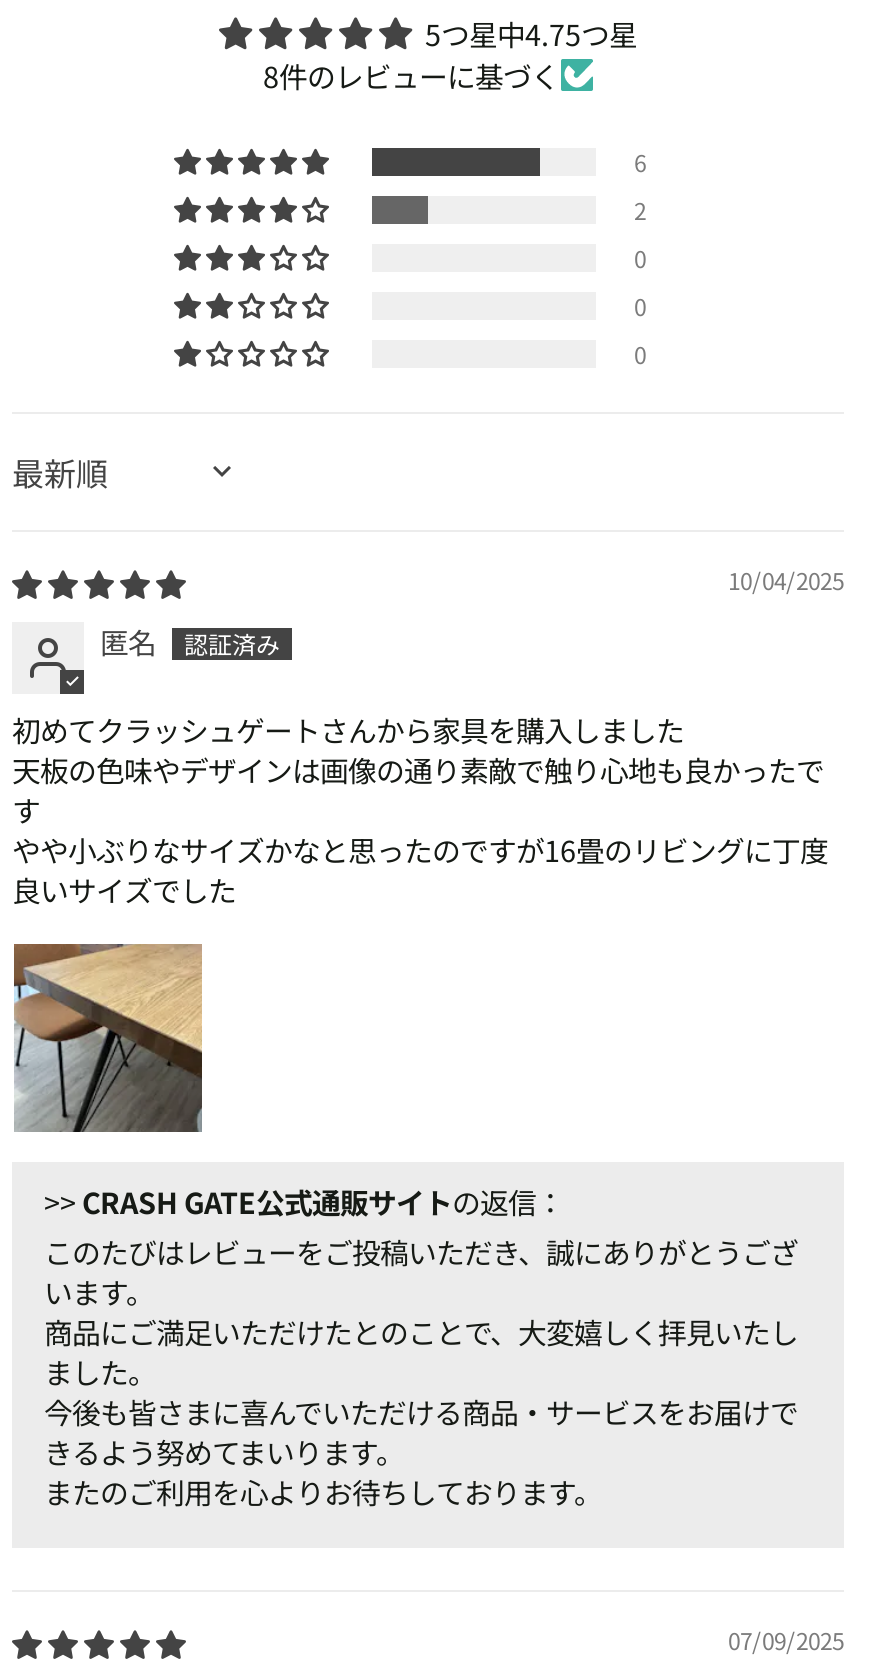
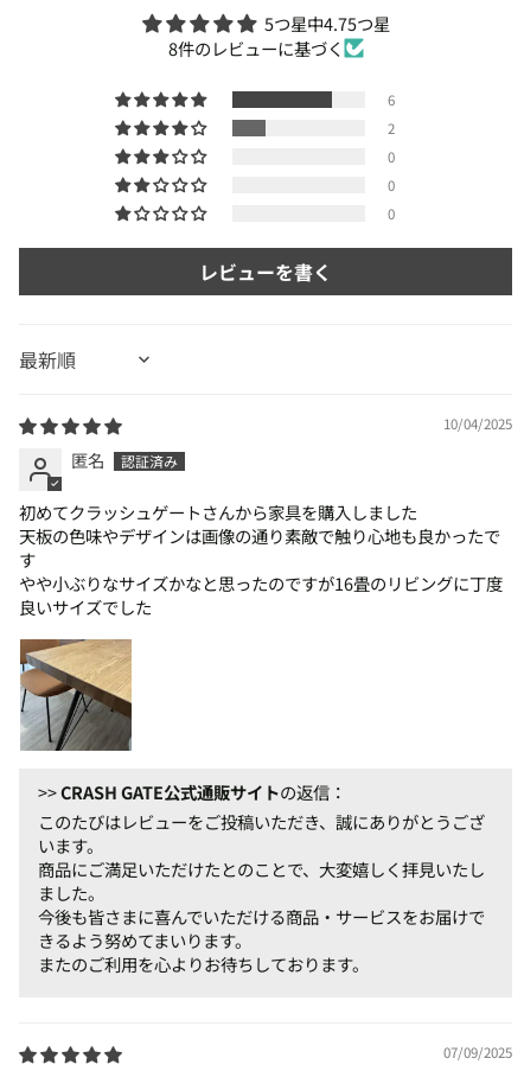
none -> [199,257,332,285] レビューを書く

